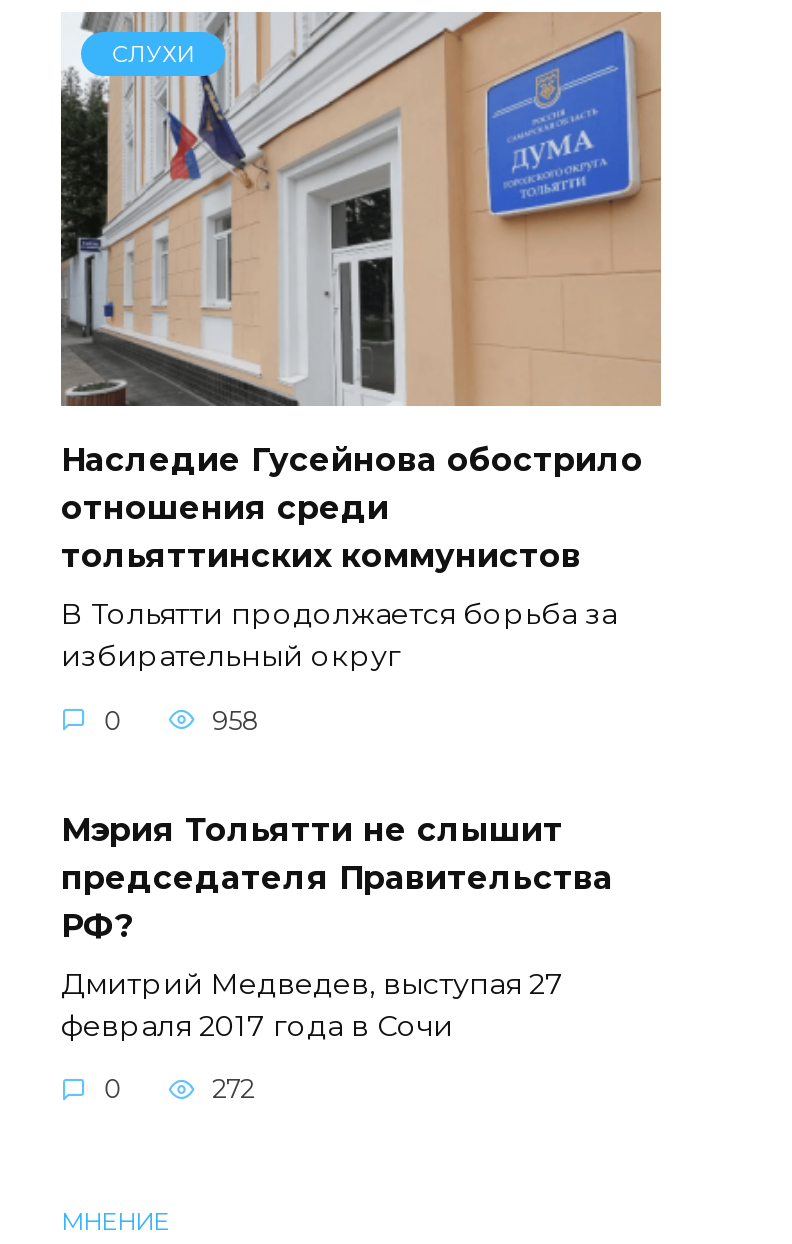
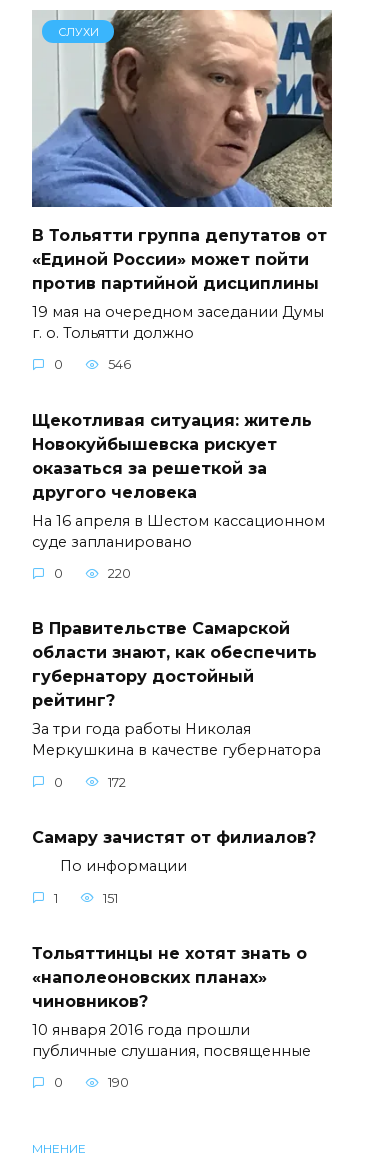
[59,10,663,575] [image] | Наследие Гусейнова обострило | отношения среди | тольяттинских коммунистов -> [31,9,333,292] [image] | В Тольятти группа депутатов от | «Единой России» может пойти | против партийной дисциплины
[61,596,617,674] В Тольятти продолжается борьба за | избирательный округ -> [32,303,324,342] 19 мая на очередном заседании Думы | г. о. Тольятти должно
[212,705,260,735] 958 -> [107,357,130,372] 546
[61,810,613,944] Мэрия Тольятти не слышит | председателя Правительства | РФ? -> [32,410,312,501] Щекотливая ситуация: житель | Новокуйбышевска рискует | оказаться за решеткой за | другого человека
[61,965,563,1043] Дмитрий Медведев, выступая 27 | февраля 2017 года в Сочи -> [32,511,325,550] На 16 апреля в Шестом кассационном | суде запланировано
[212,1074,254,1104] 272 -> [32,566,321,1090] 220 | В Правительстве Самарской | области знают, как обеспечить | губернатору достойный | рейтинг? | За три года работы Николая | Меркушкина в качестве губернатора | 0 | 172 | Самару зачистят от филиалов? | По информации | 1 | 151 | Тольяттинцы не хотят знать о | «наполеоновских планах» | чиновников? | 10 января 2016 года прошли | публичные слушания, посвященные | 0 | 190

